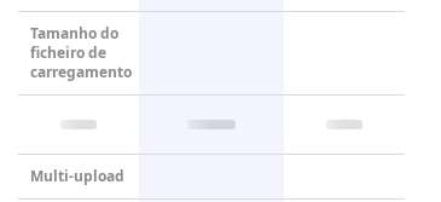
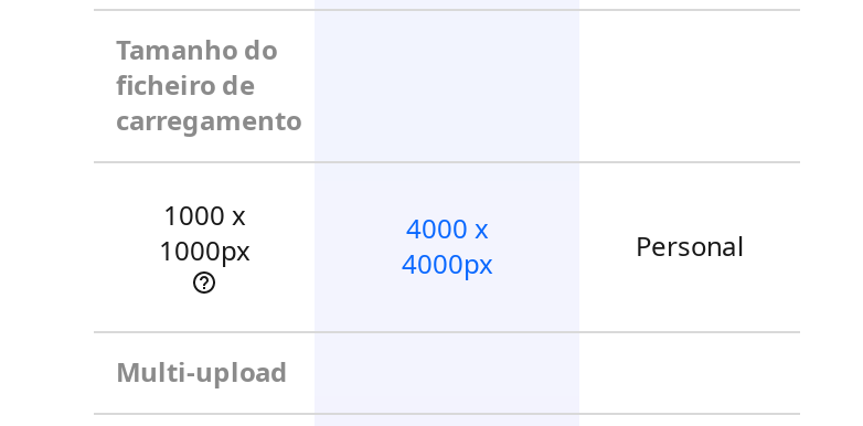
none -> [159,196,249,269] 1000 x | 1000px
none -> [402,210,744,283] 4000 x | 4000px | Personal

